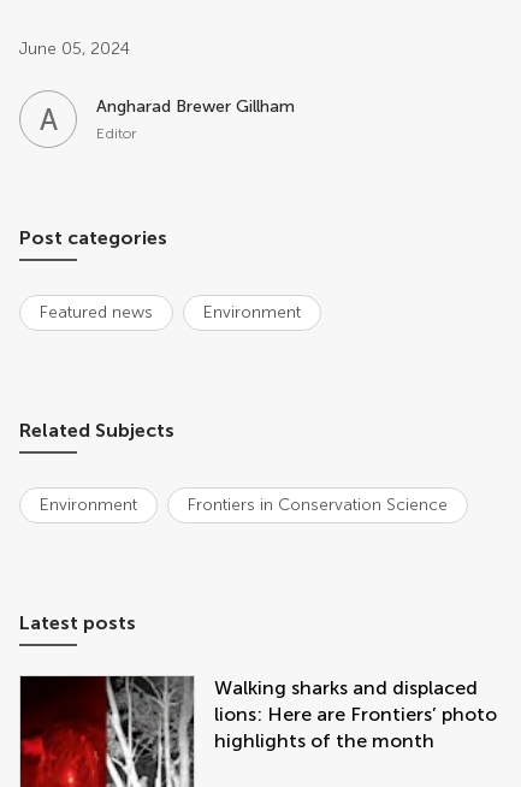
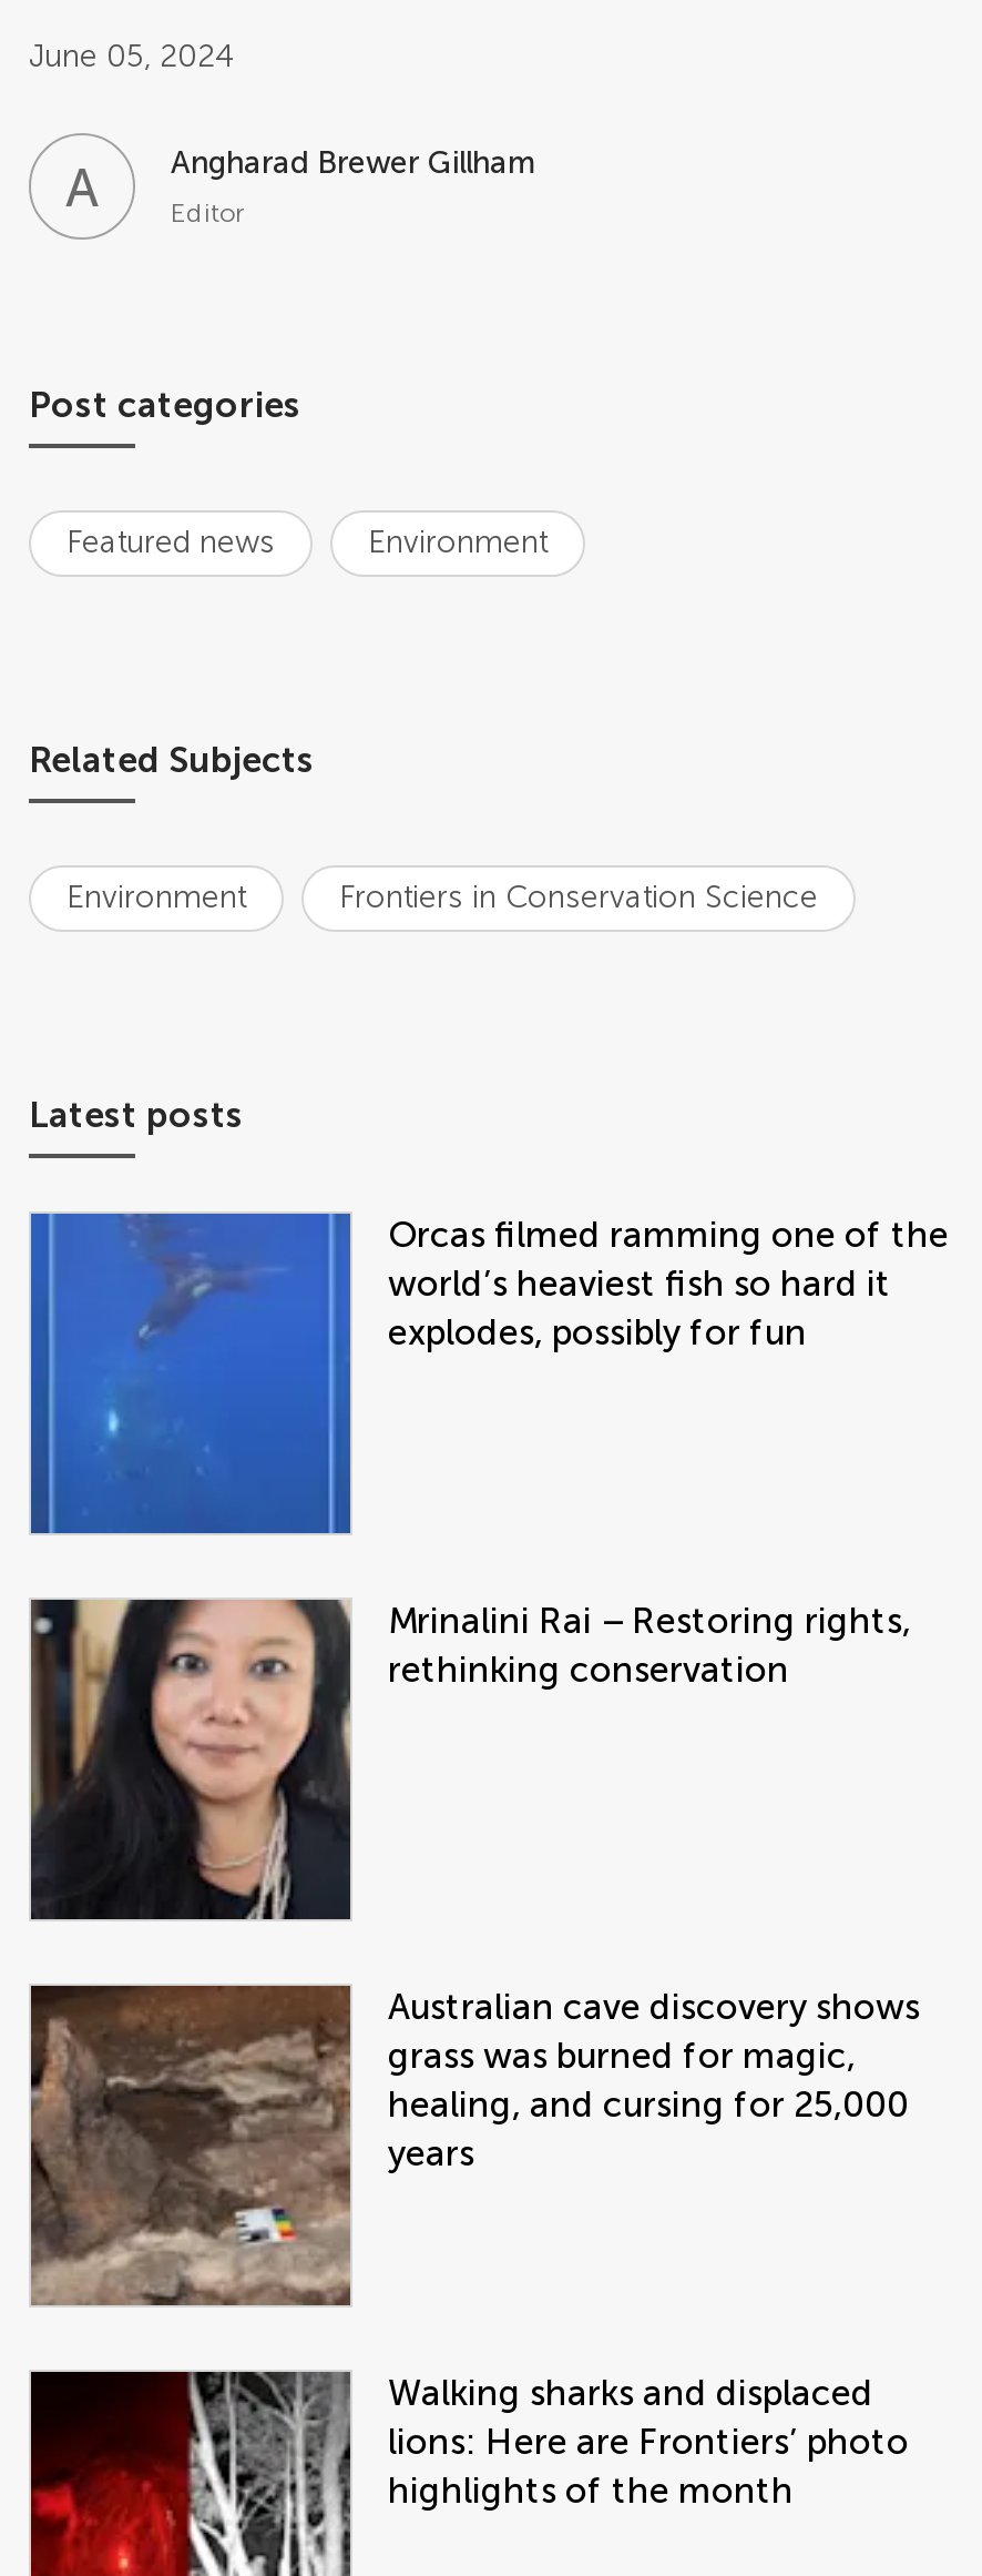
none -> [29,1211,949,1535] [image] | Orcas filmed ramming one of the | world’s heaviest fish so hard it | explodes, possibly for fun
none -> [29,1598,911,1921] [image] | Mrinalini Rai – Restoring rights, | rethinking conservation
none -> [29,1984,920,2316] [image] | Australian cave discovery shows | grass was burned for magic, | healing, and cursing for 25,000 | years

